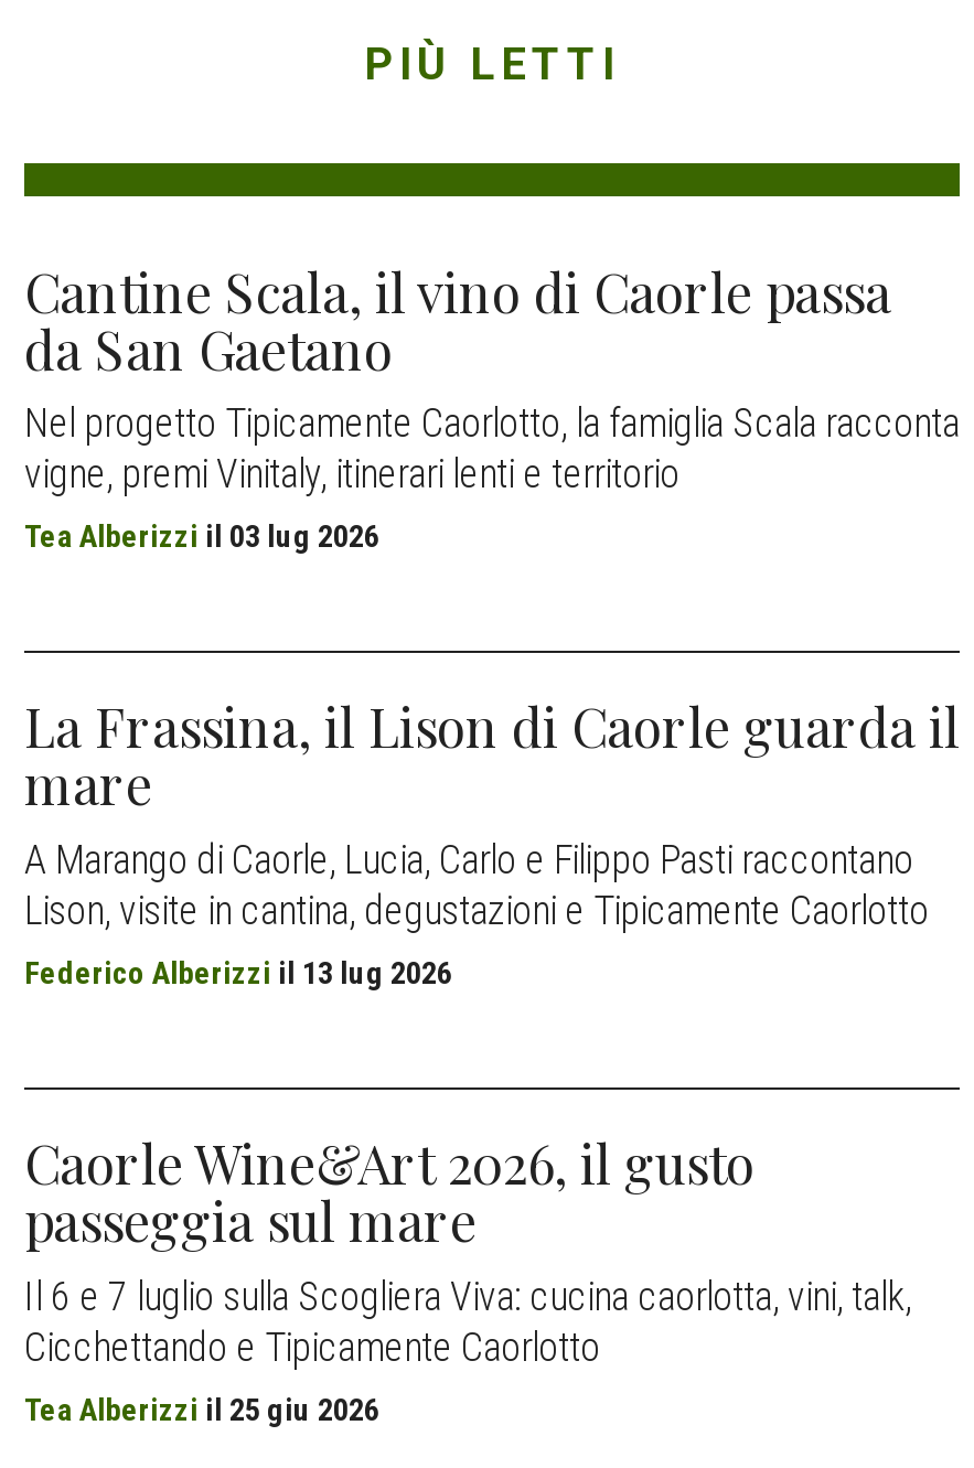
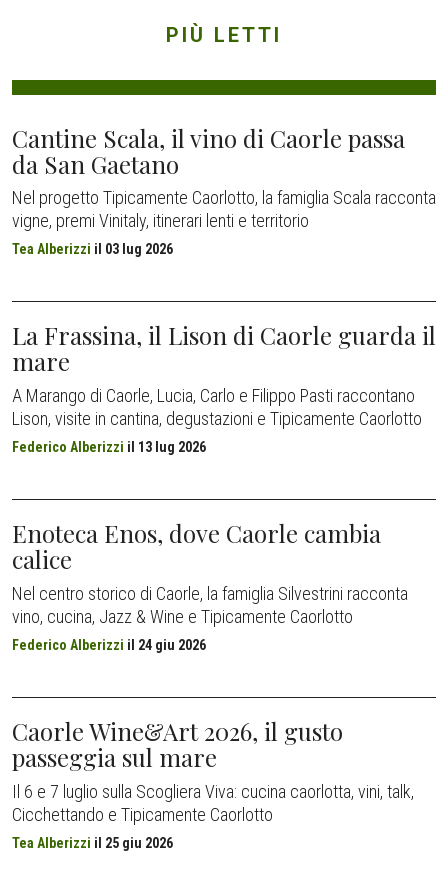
none -> [12,517,408,653] Enoteca Enos, dove Caorle cambia | calice | Nel centro storico di Caorle, la famiglia Silvestrini racconta | vino, cucina, Jazz & Wine e Tipicamente Caorlotto | Federico Alberizzi il 24 giu 2026

